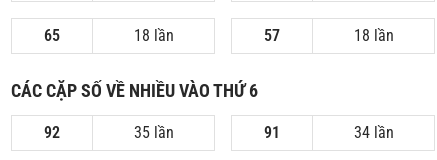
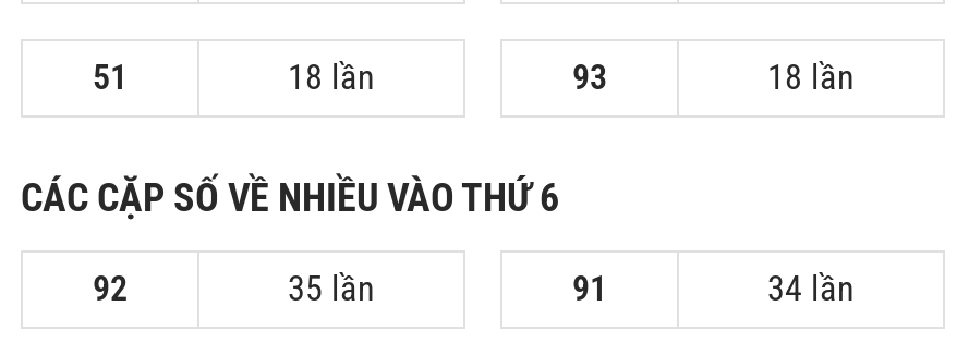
[44,26,60,45] 65 -> [93,57,128,98] 51
[264,26,280,45] 57 -> [572,57,607,98] 93

